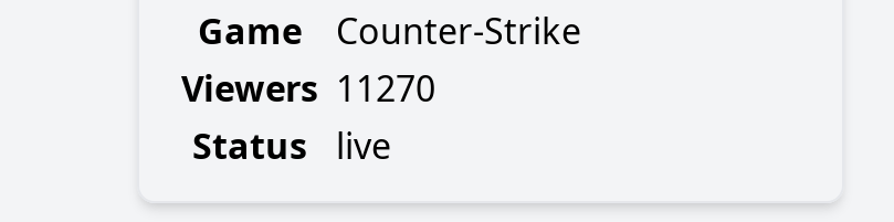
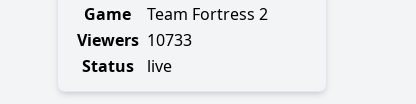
[181,6,581,112] Counter-Strike | Viewers 11270 -> [77,2,268,50] Team Fortress 2 | Viewers 10733

